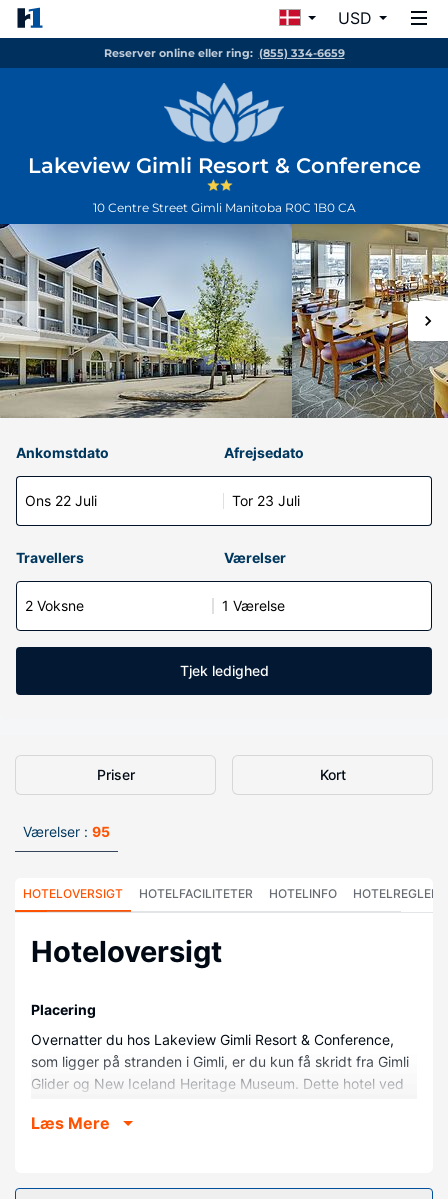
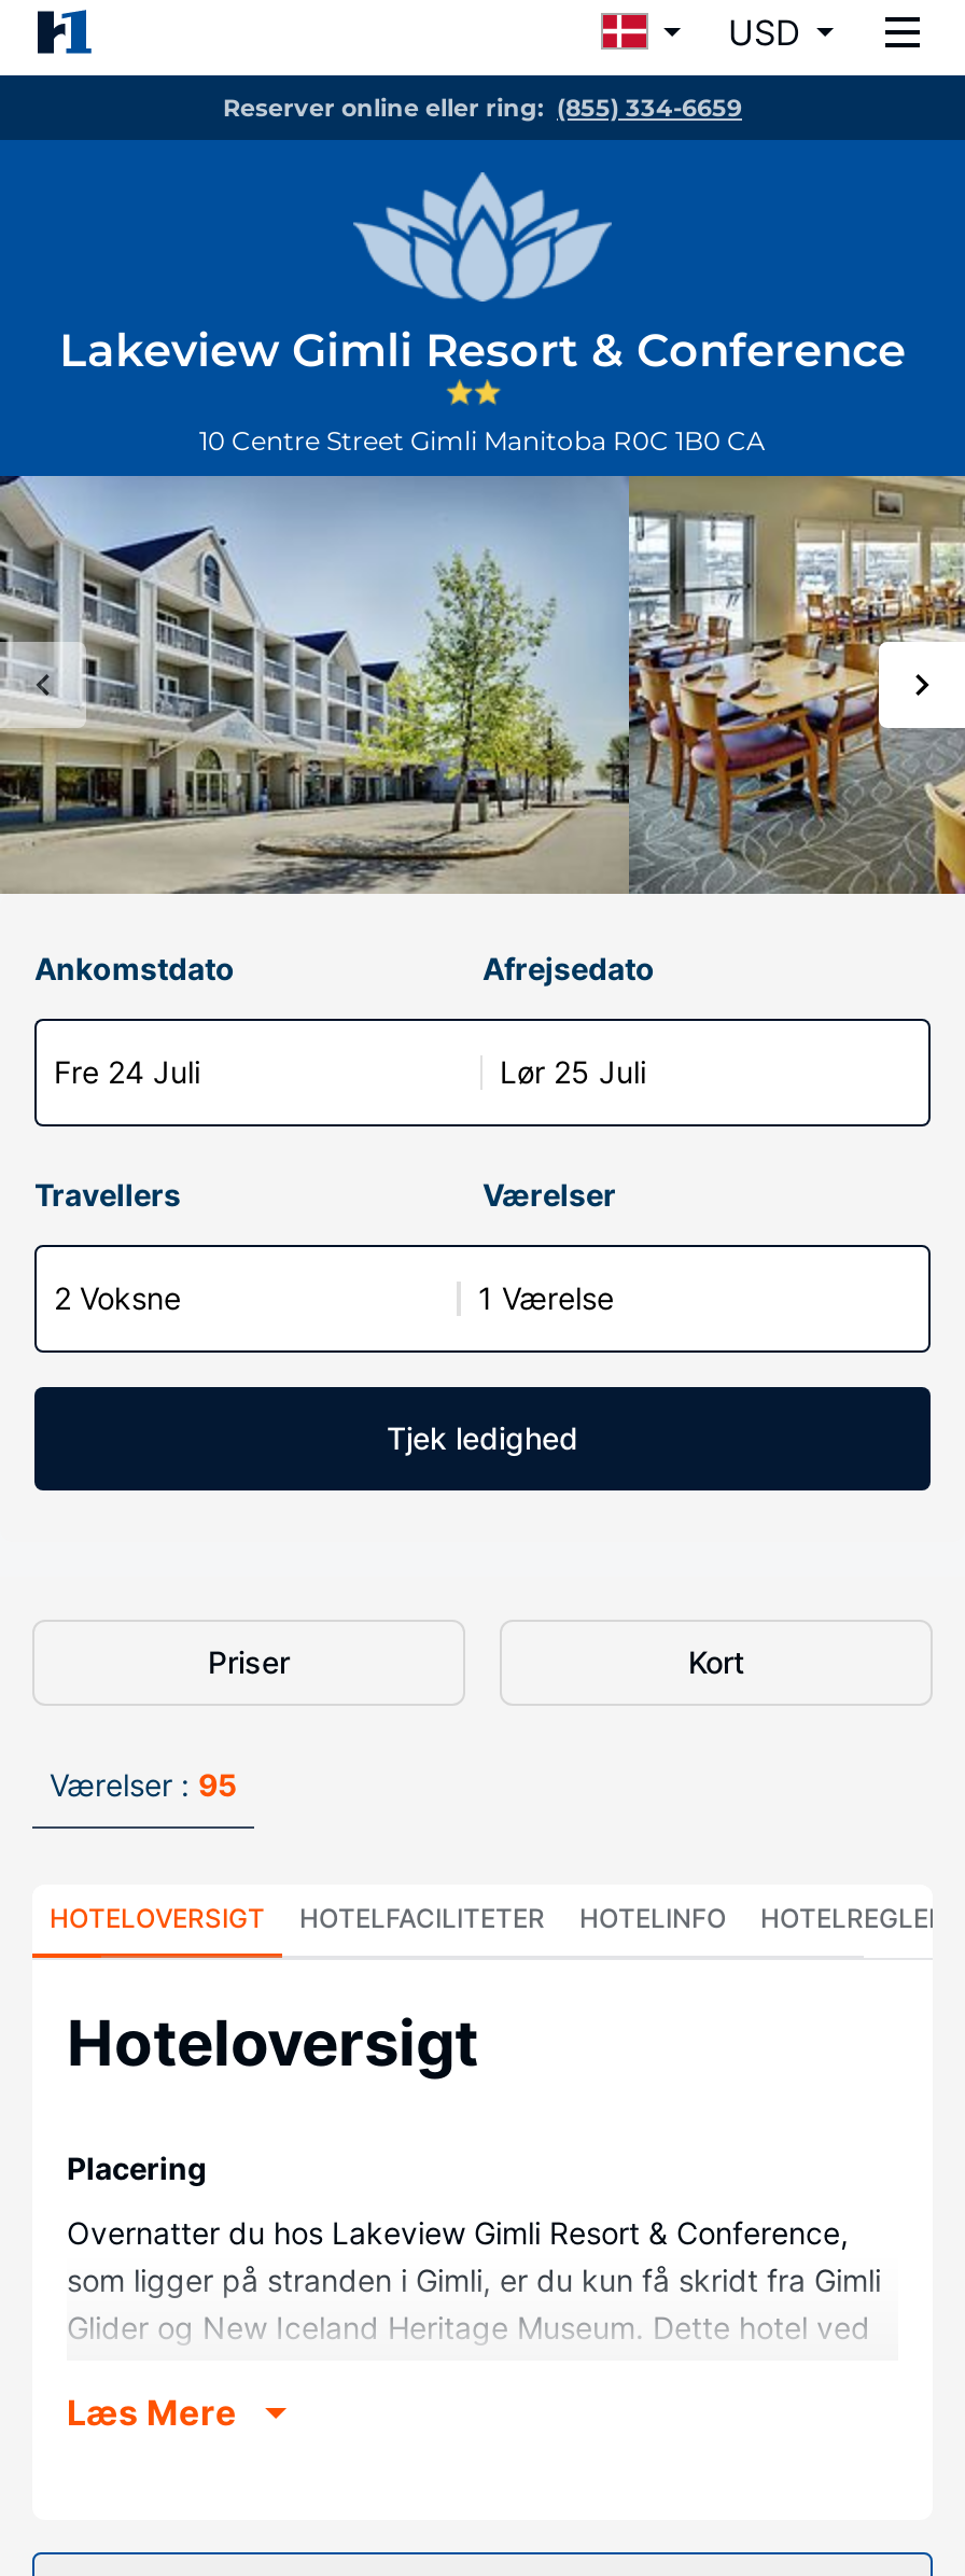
[25,492,97,509] Ons 22 Juli -> [54,1053,200,1090] Fre 24 Juli
[232,492,300,509] Tor 23 Juli -> [500,1053,646,1090] Lør 25 Juli

